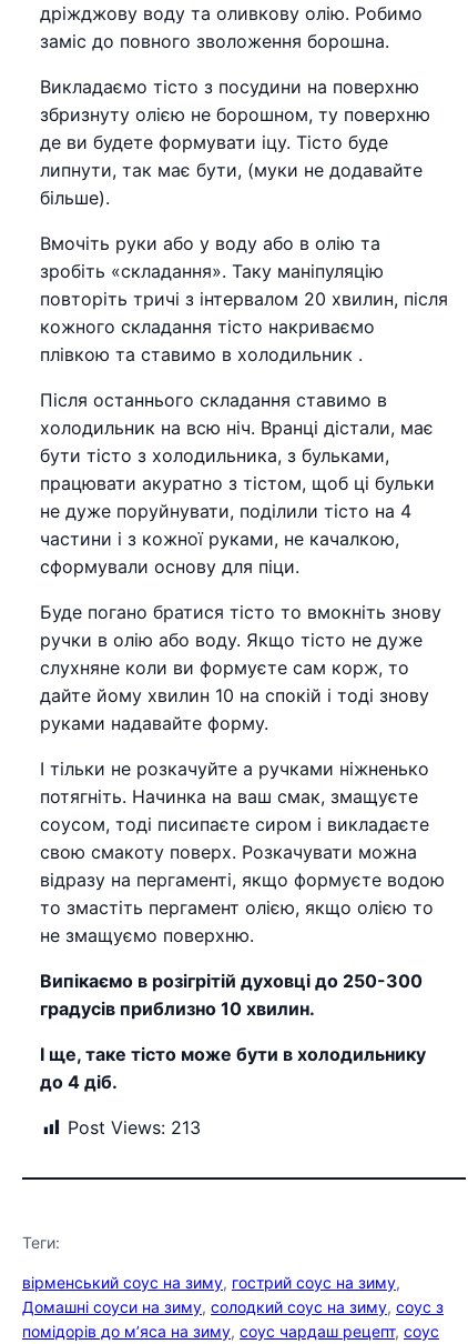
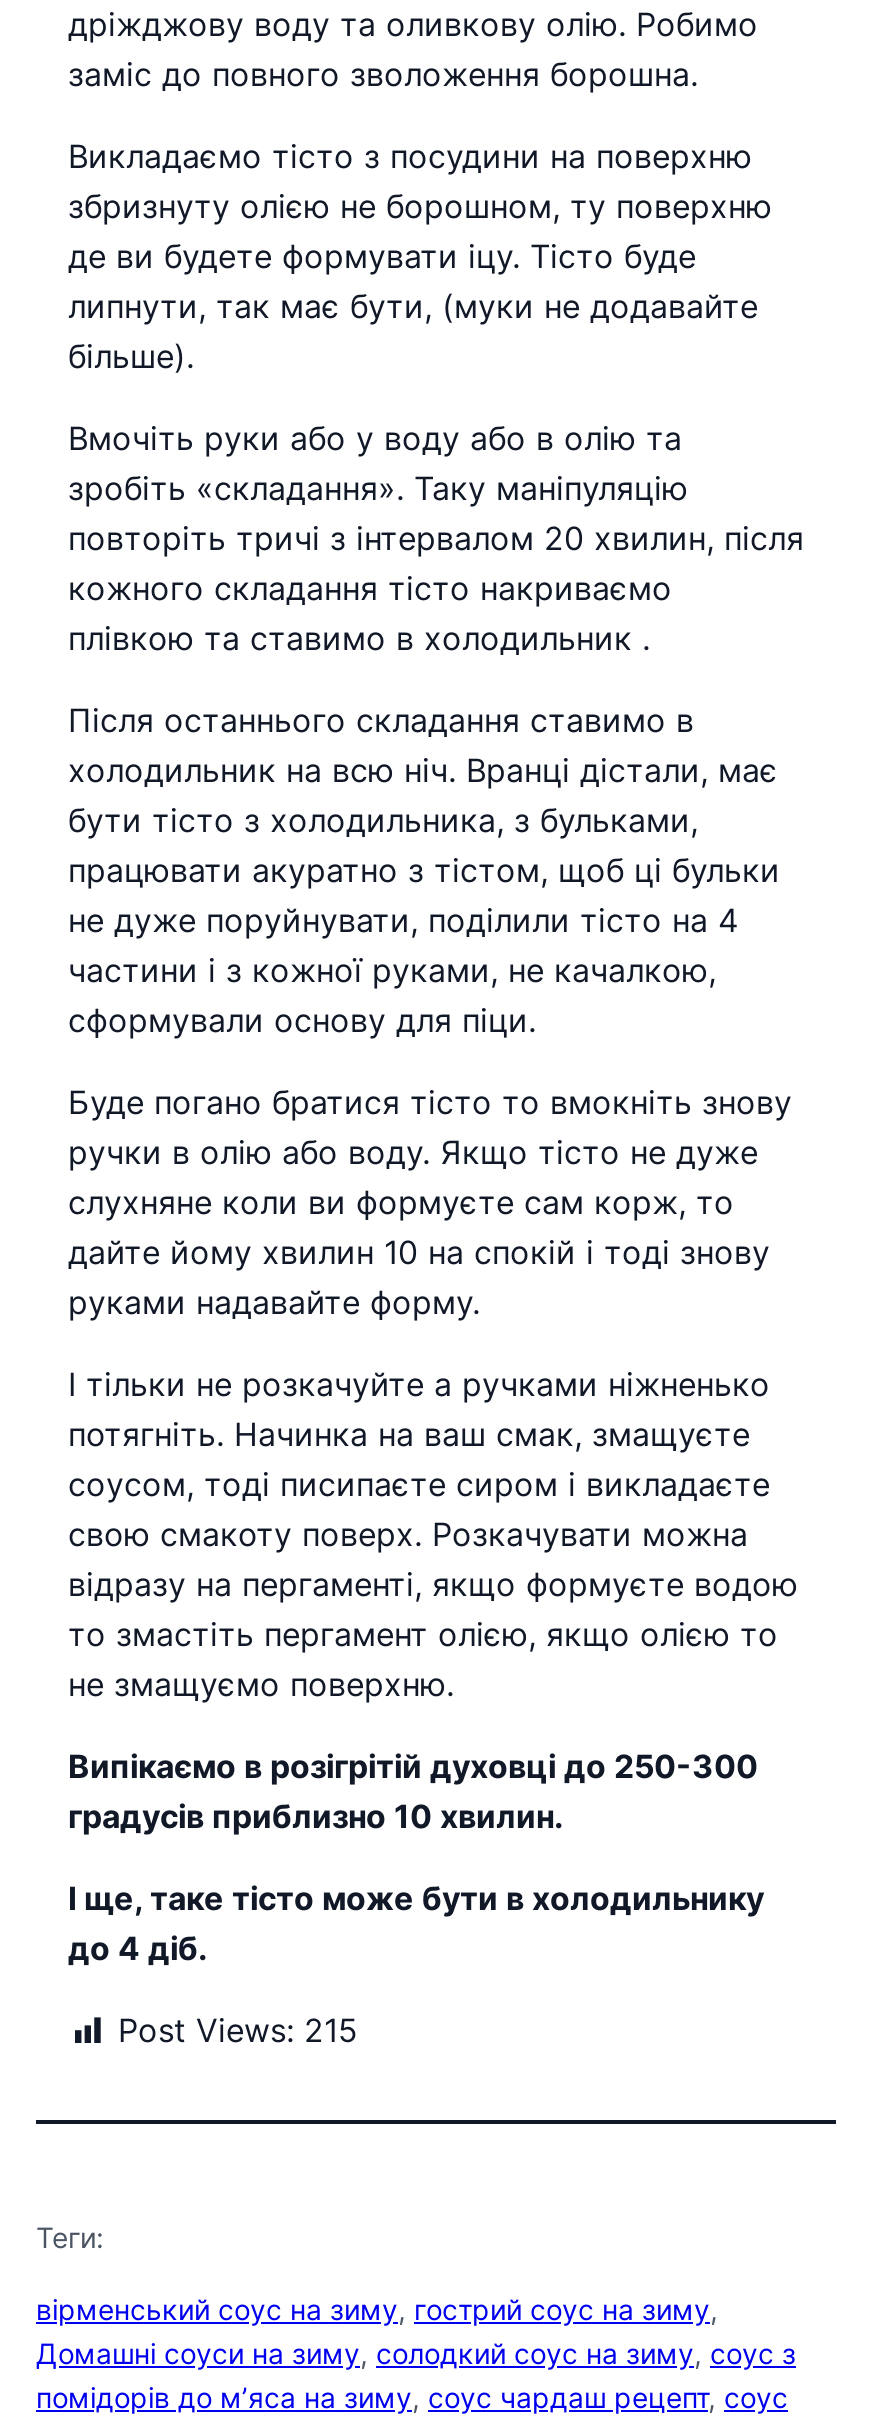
[68,1116,201,1139] Post Views: 213 -> [118,2010,358,2050] Post Views: 215

